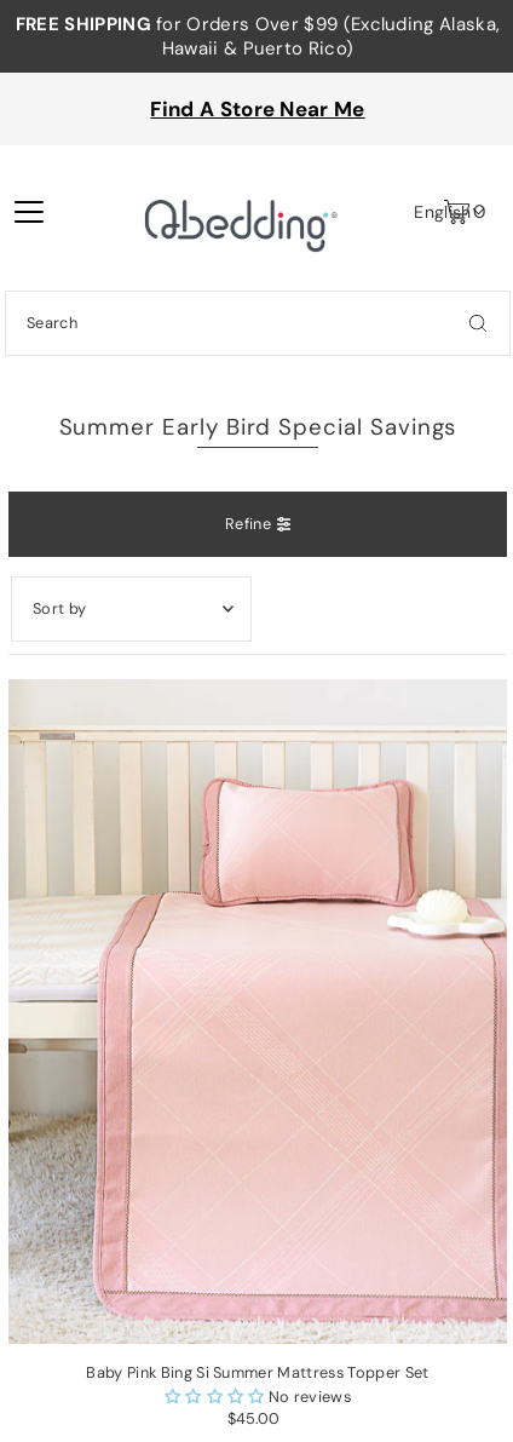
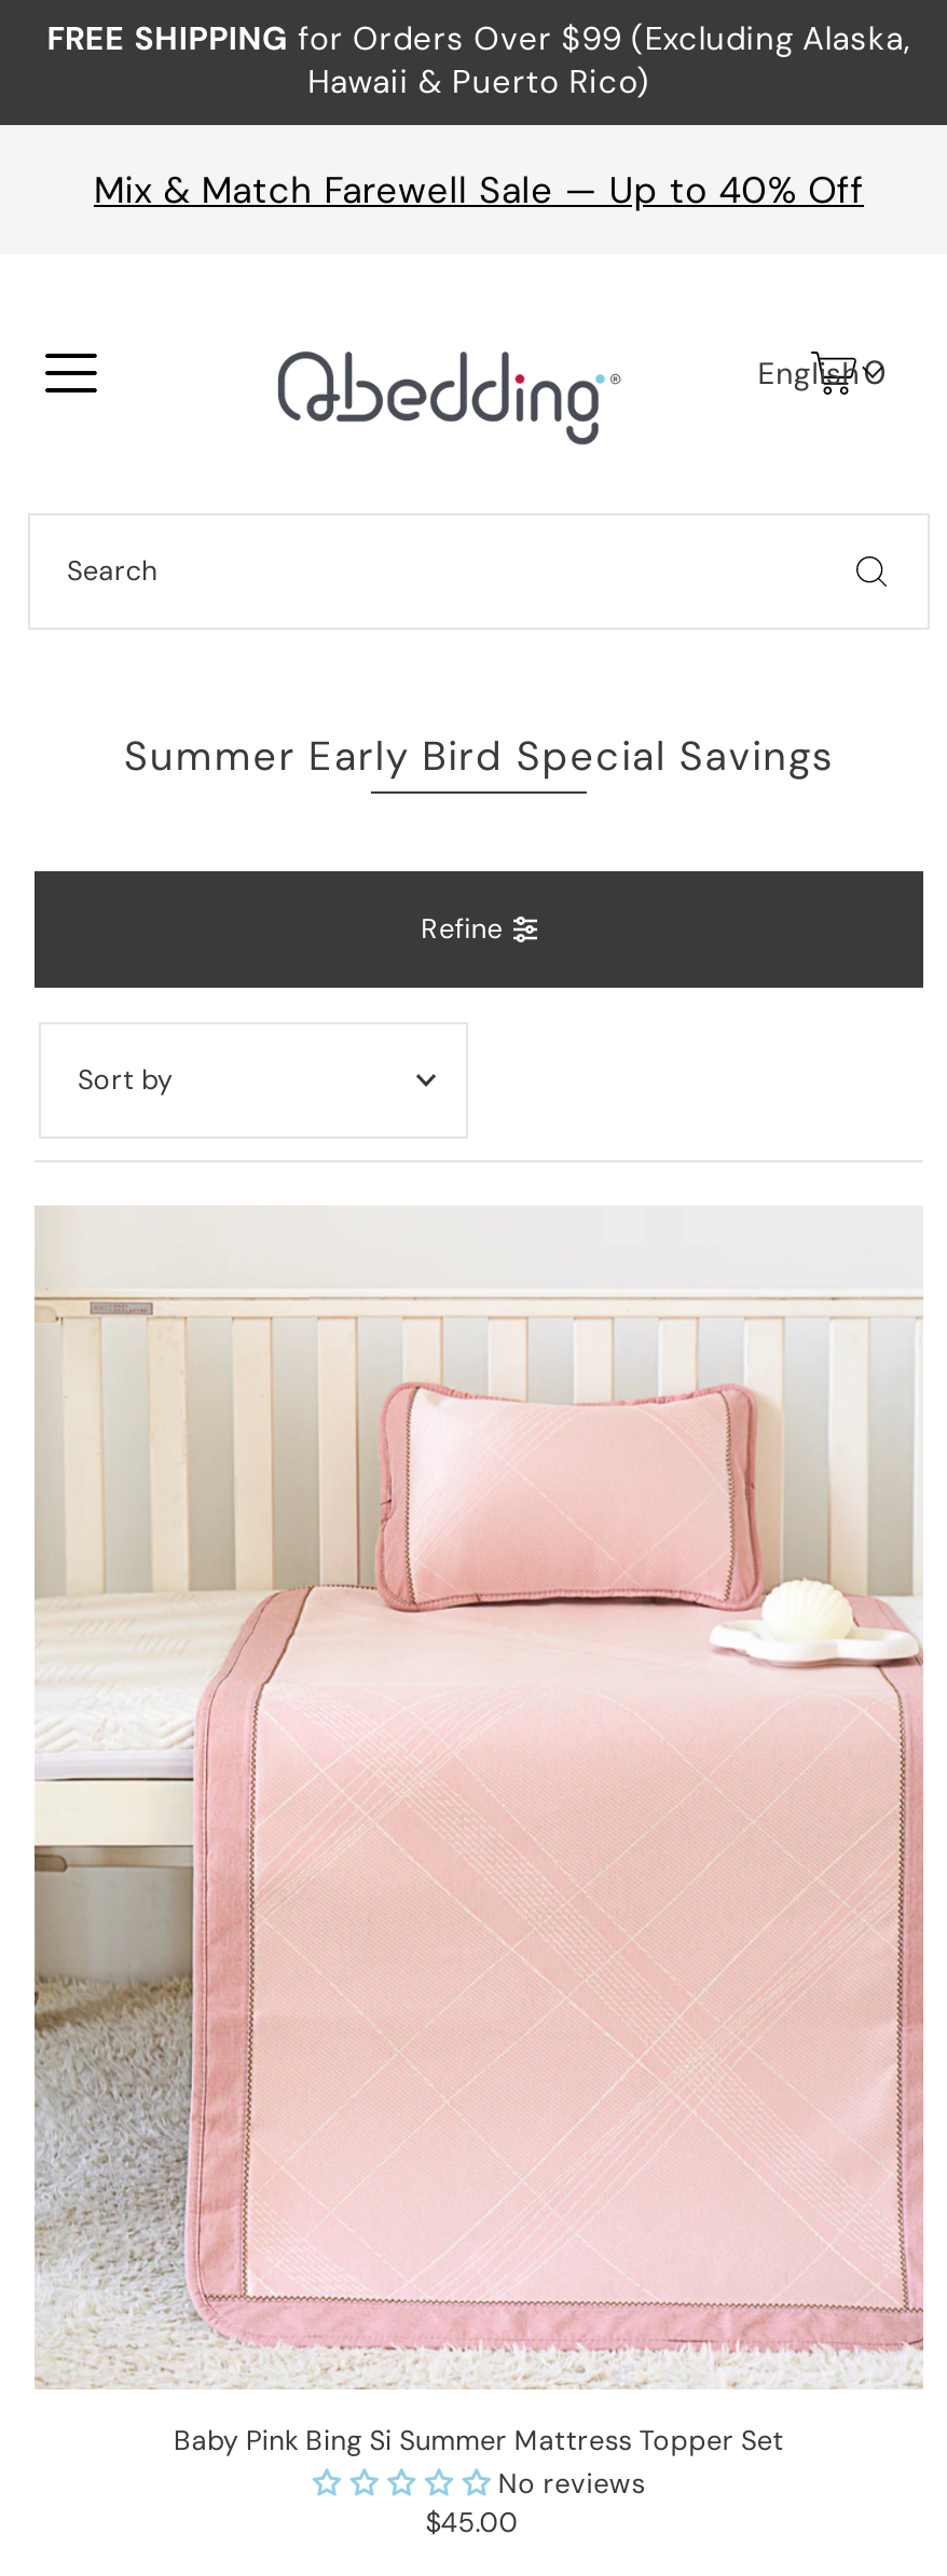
[150,96,365,122] Find A Store Near Me -> [94,166,864,213] Mix & Match Farewell Sale — Up to 40% Off

